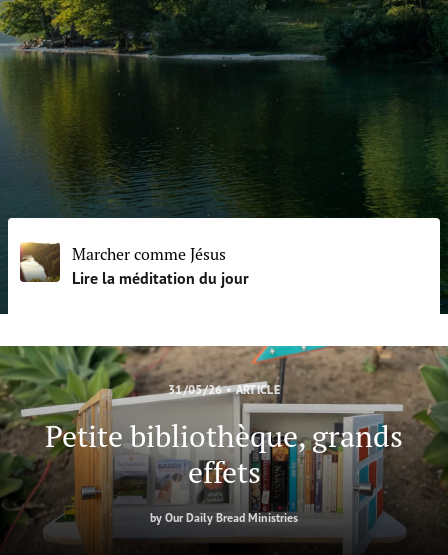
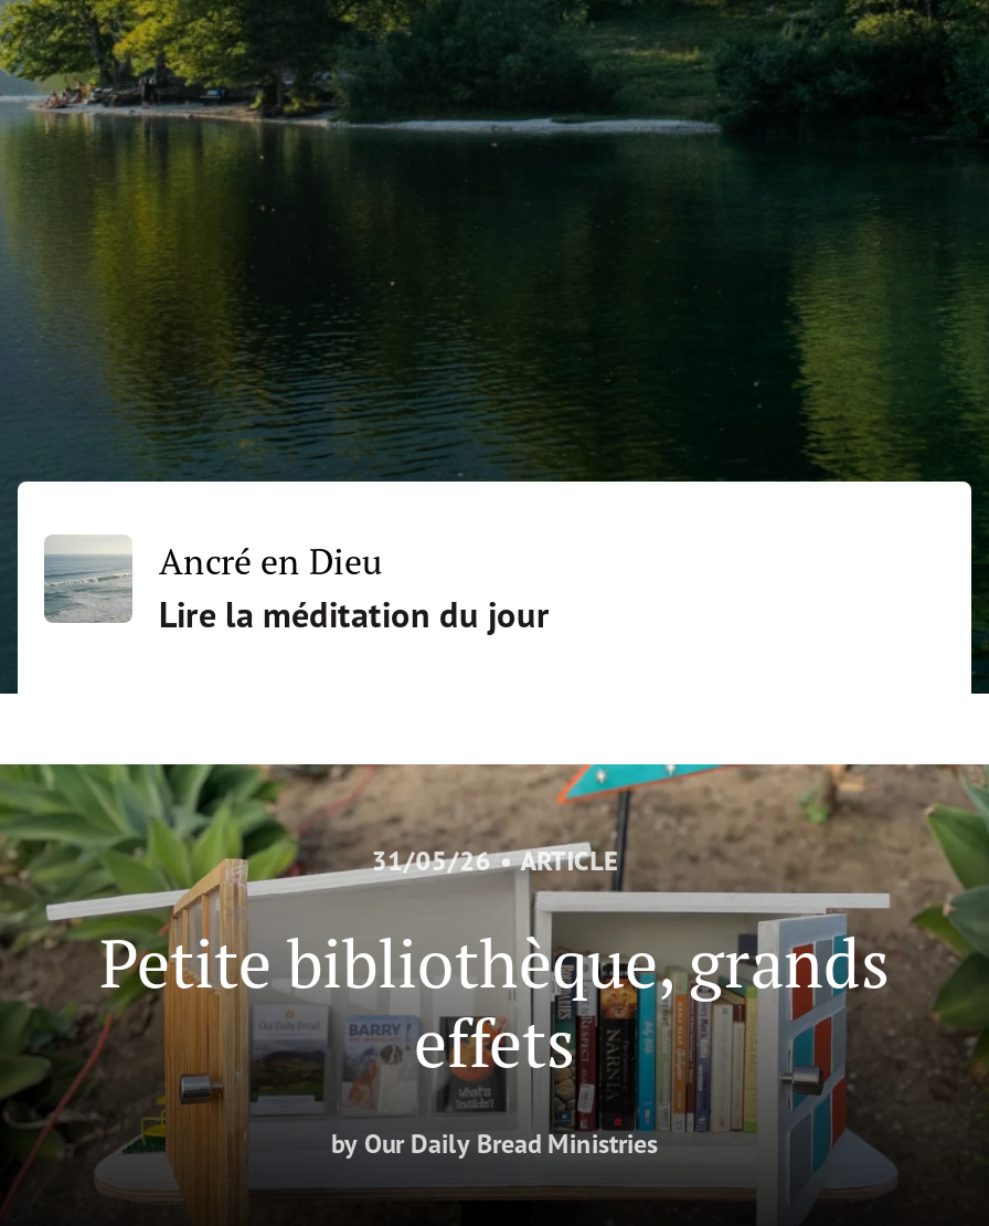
[20,242,226,282] [image] | Marcher comme Jésus -> [44,537,382,623] [image] | Ancré en Dieu

